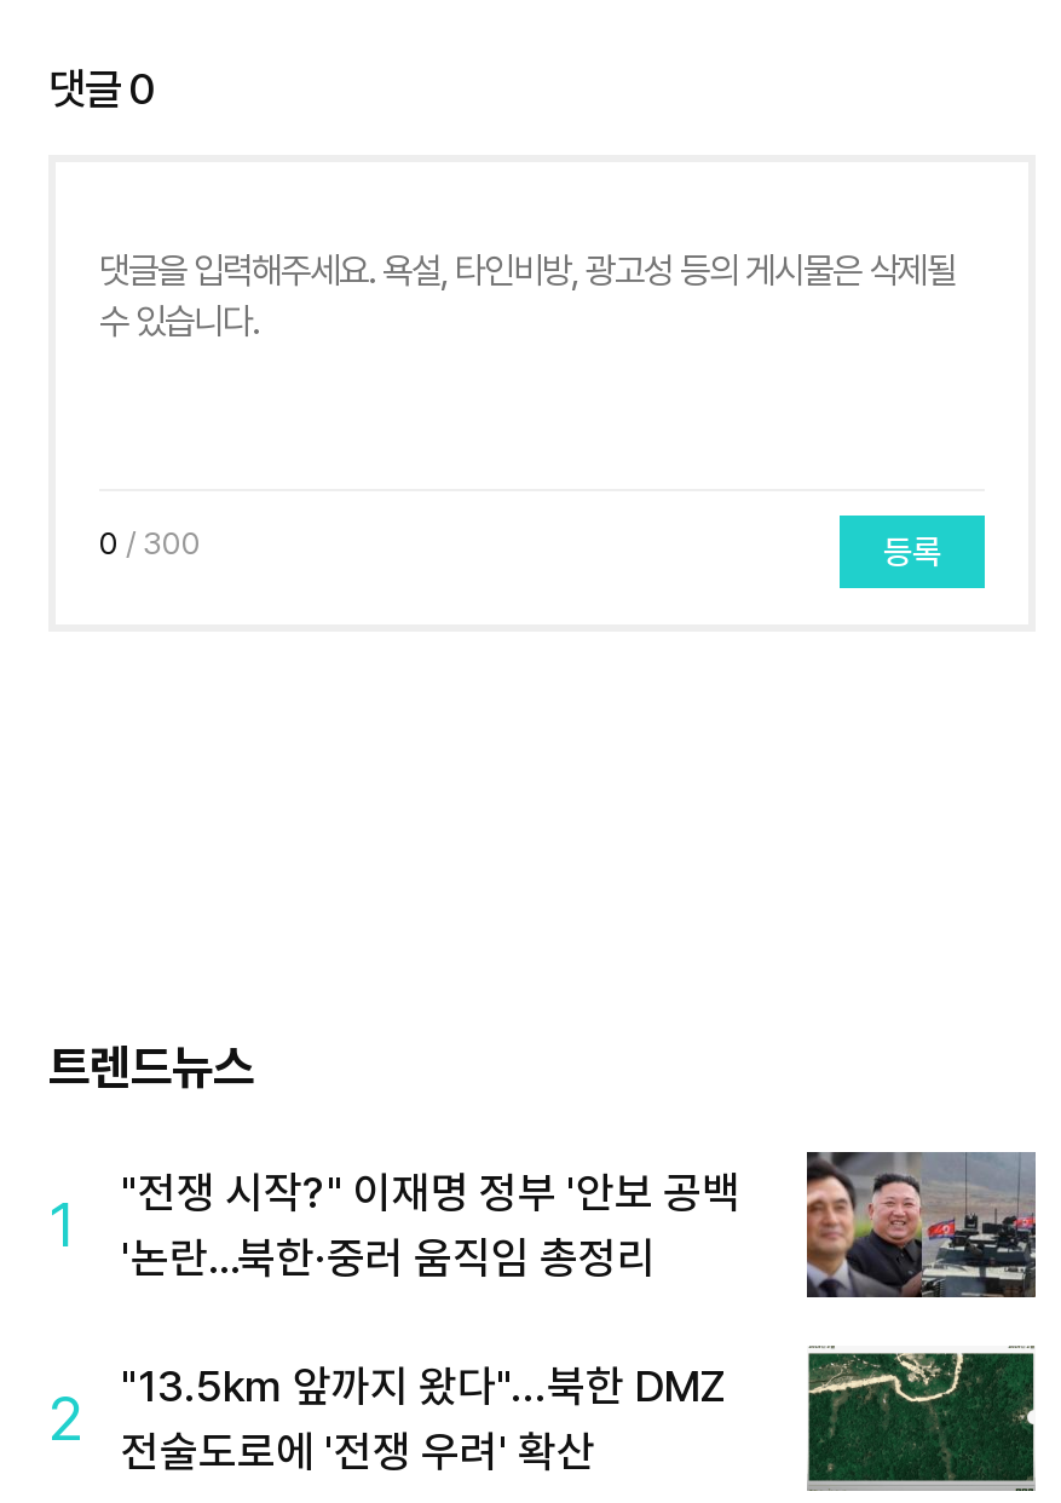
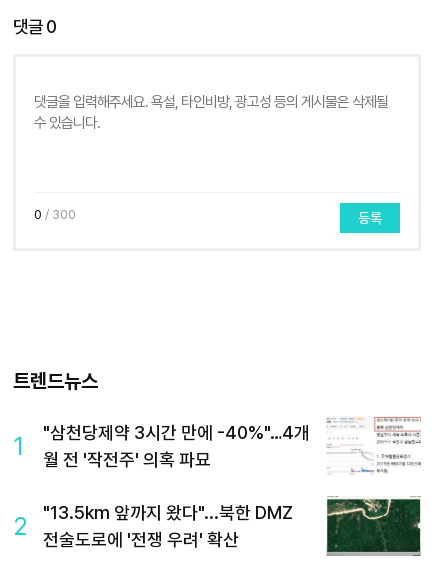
[121,1150,1038,1300] [image] | "전쟁 시작?" 이재명 정부 '안보 공백 | '논란…북한·중러 움직임 총정리 -> [43,416,421,476] [image] | "삼천당제약 3시간 만에 -40%"…4개 | 월 전 '작전주' 의혹 파묘

